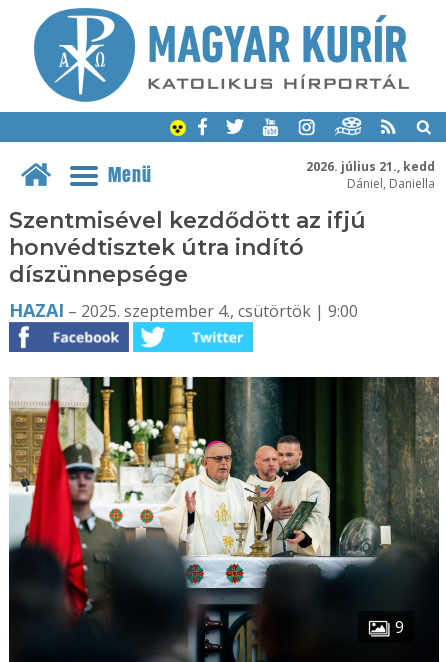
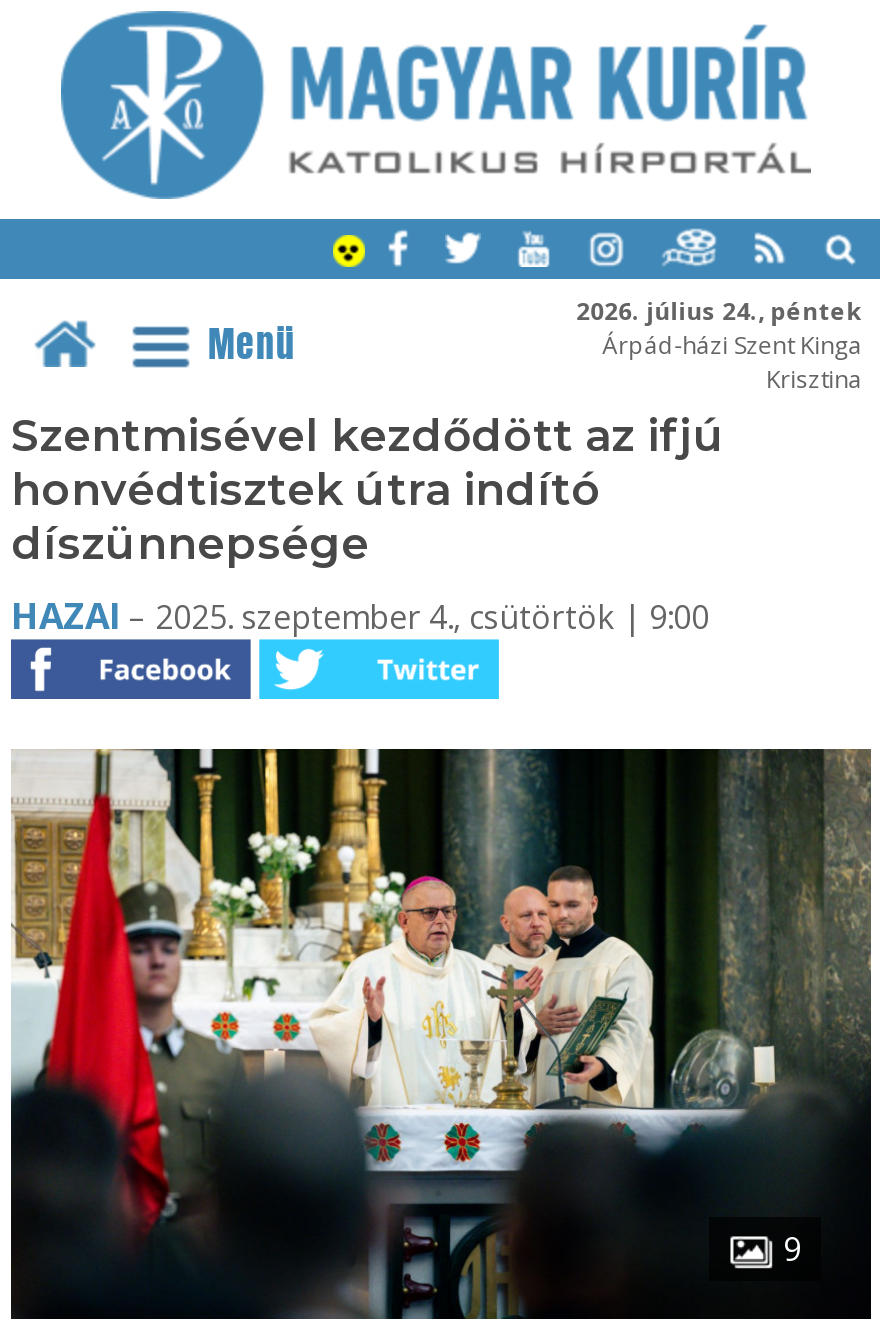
[306,157,435,191] 2026. július 21., kedd | Dániel, Daniella -> [576,293,862,395] 2026. július 24., péntek | Árpád-házi Szent Kinga | Krisztina

